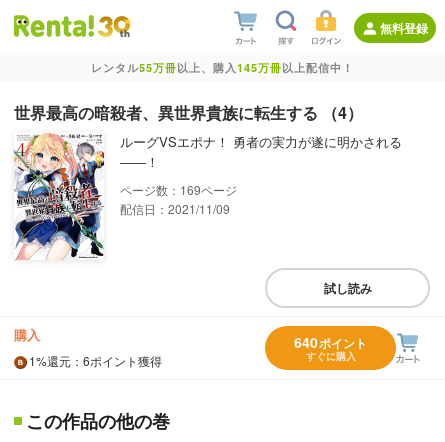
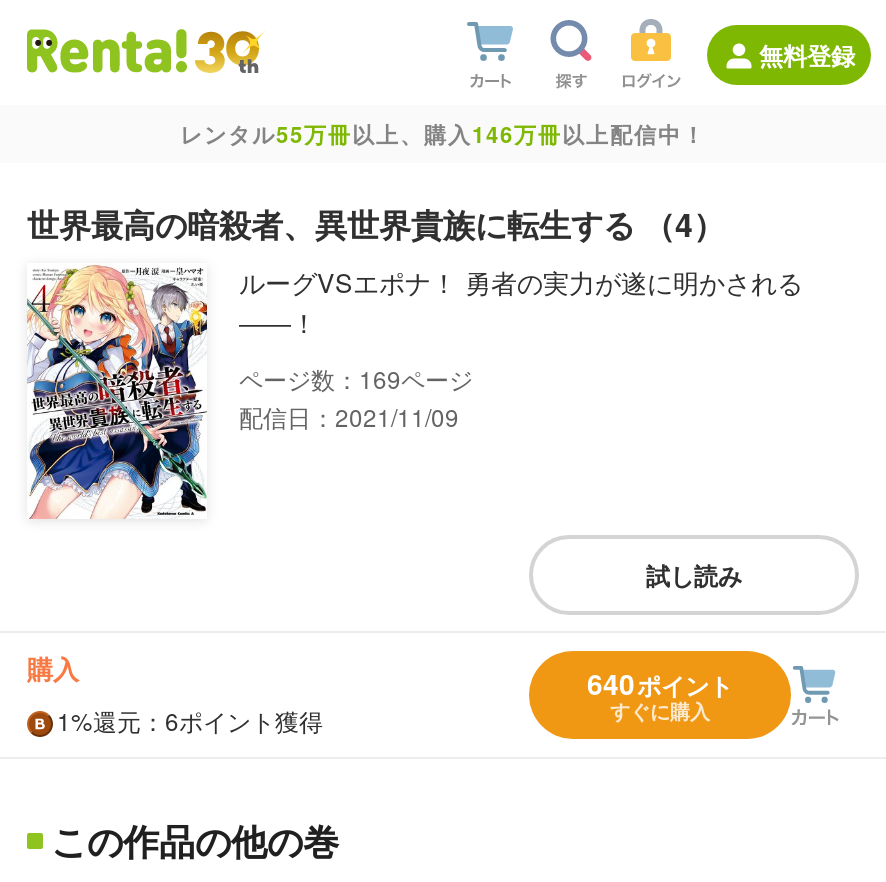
[90,60,353,75] レンタル55万冊以上、購入145万冊以上配信中！ -> [180,119,706,149] レンタル55万冊以上、購入146万冊以上配信中！

